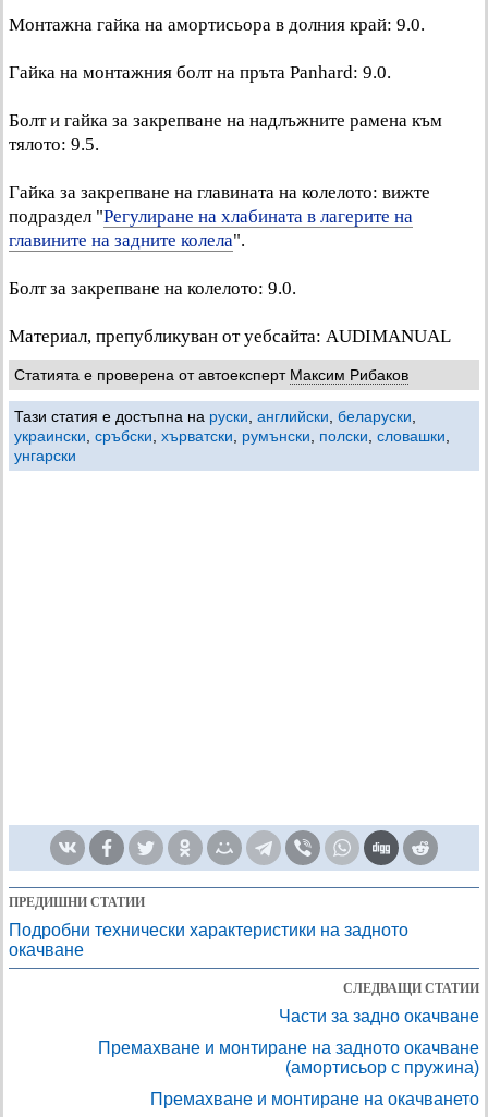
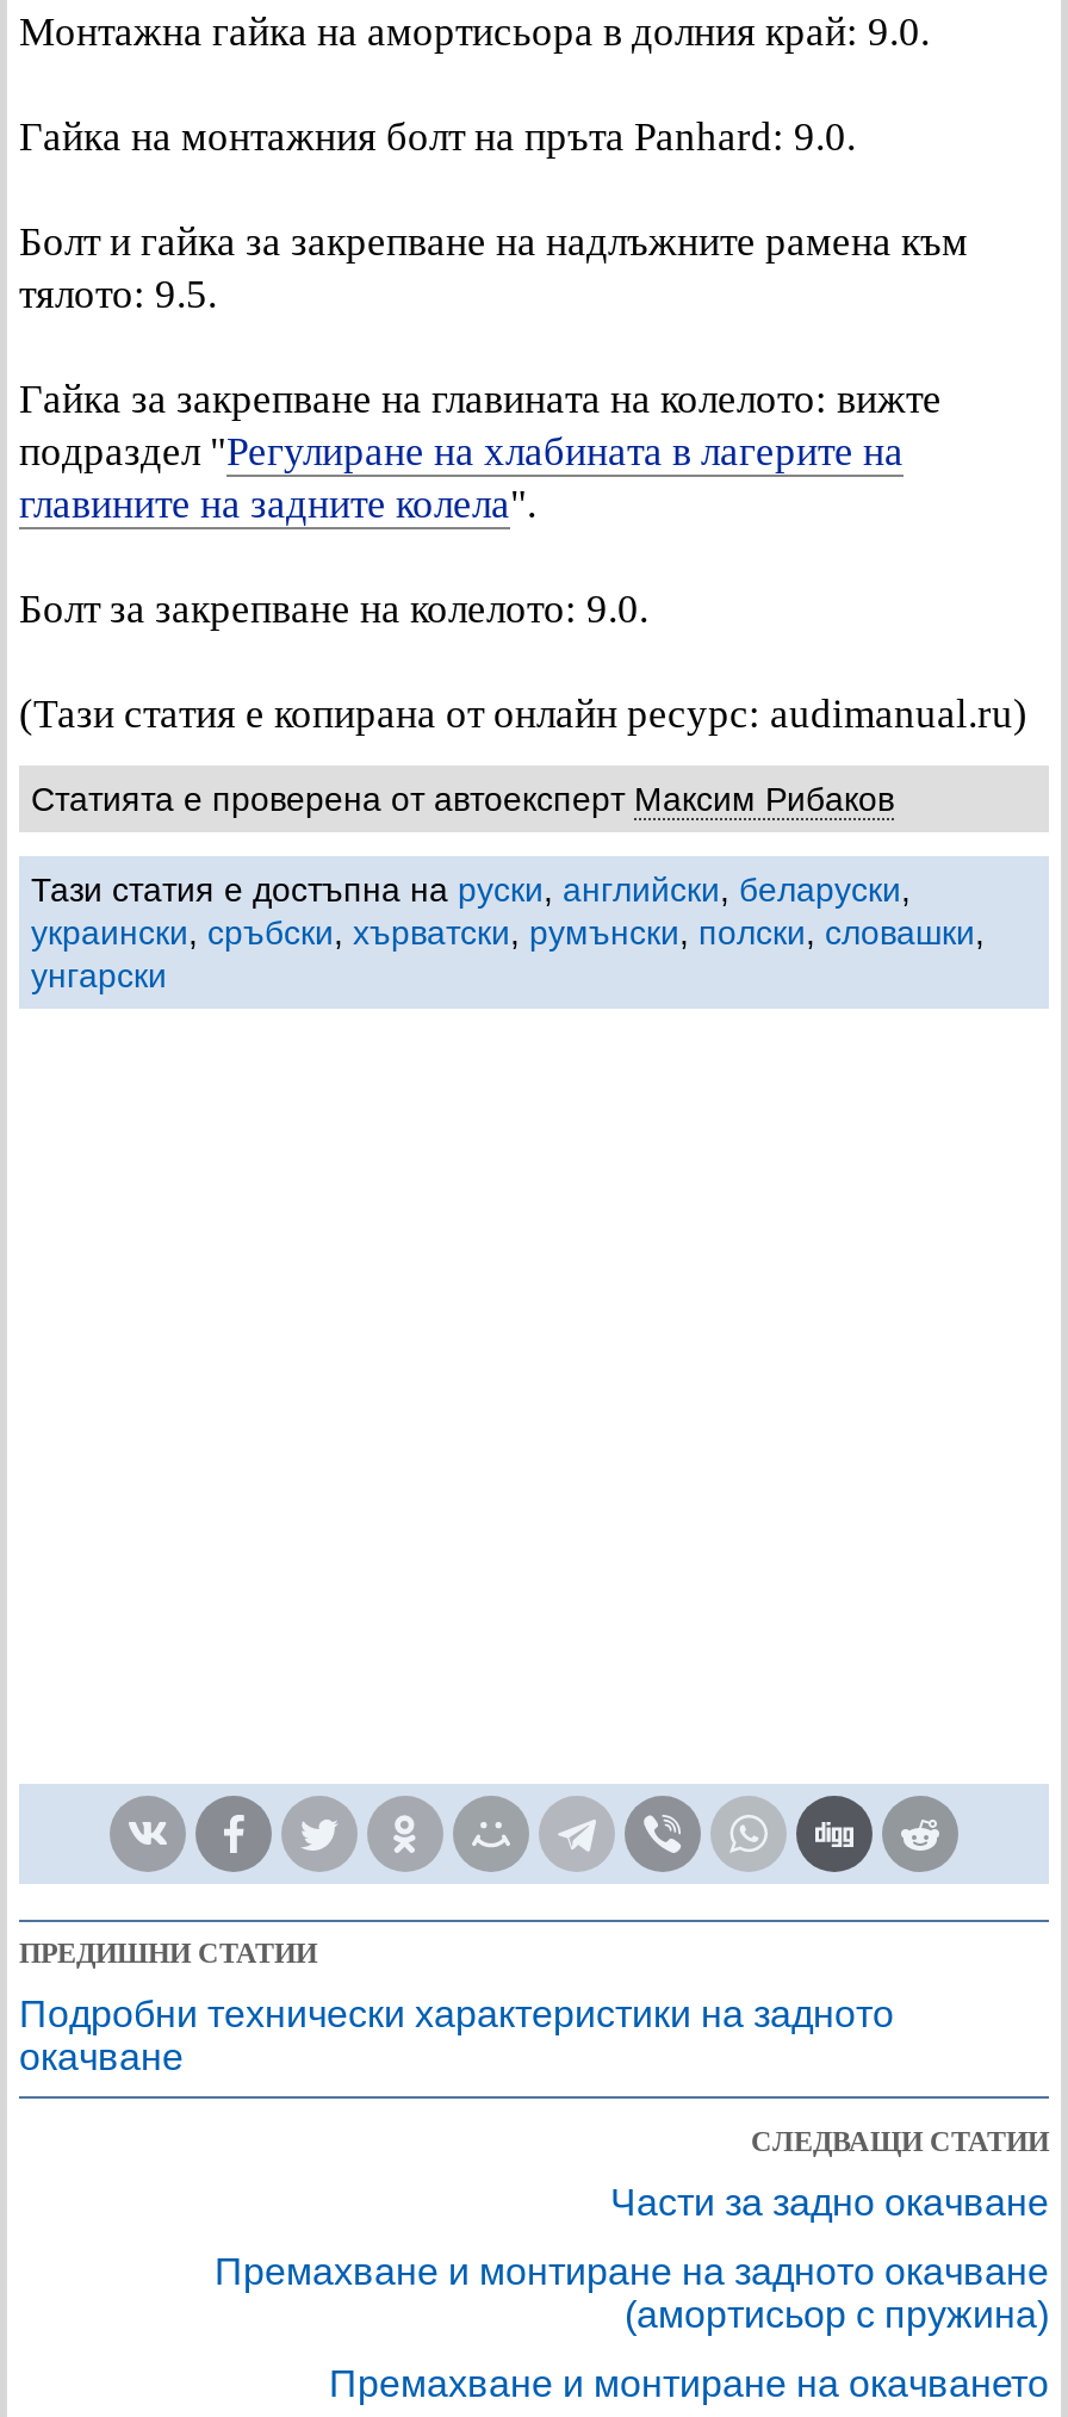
[9,326,451,347] Материал, препубликуван от уебсайта: AUDIMANUAL -> [19,692,1027,737] (Тази статия е копирана от онлайн ресурс: audimanual.ru)

